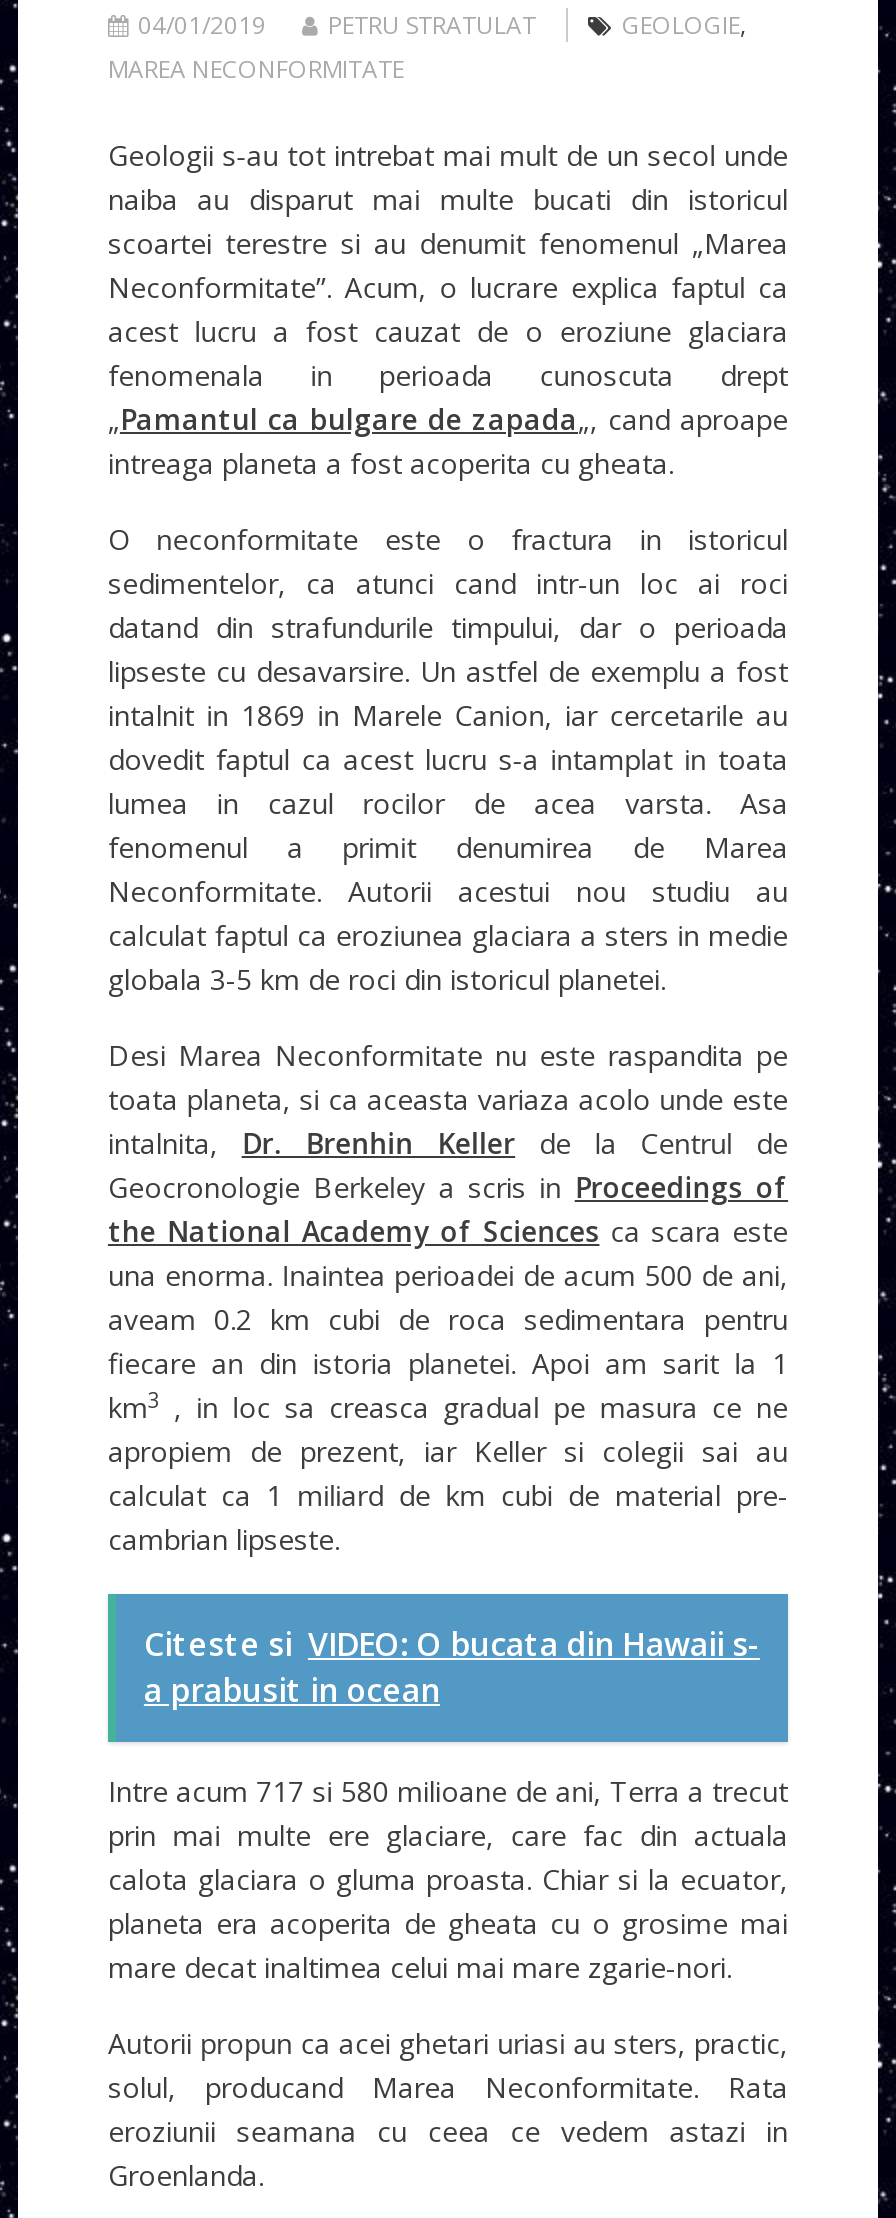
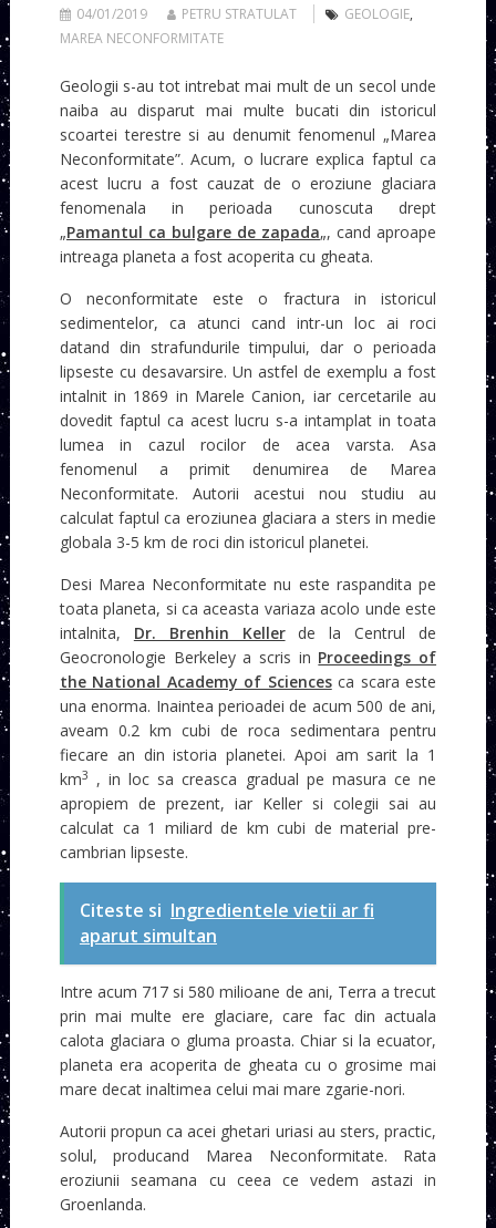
[144,1622,760,1712] Citeste si VIDEO: O bucata din Hawaii s- | a prabusit in ocean -> [80,898,374,948] Citeste si Ingredientele vietii ar fi | aparut simultan

